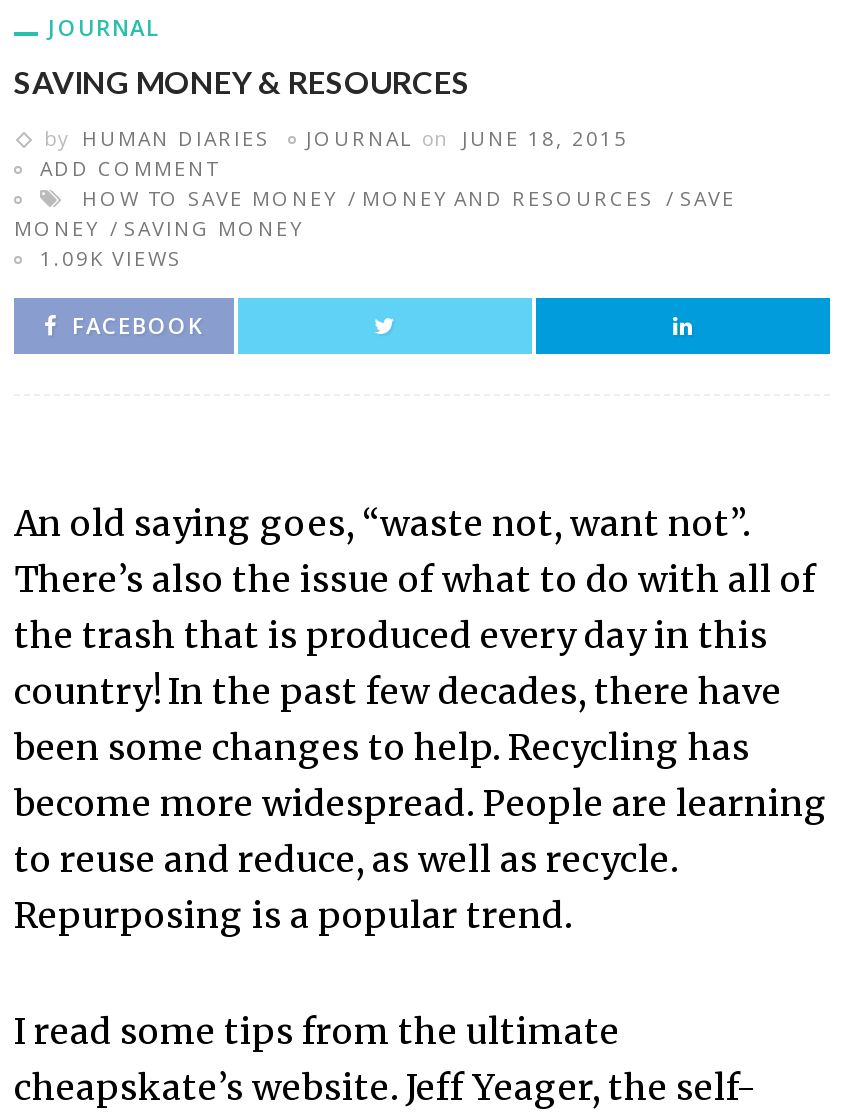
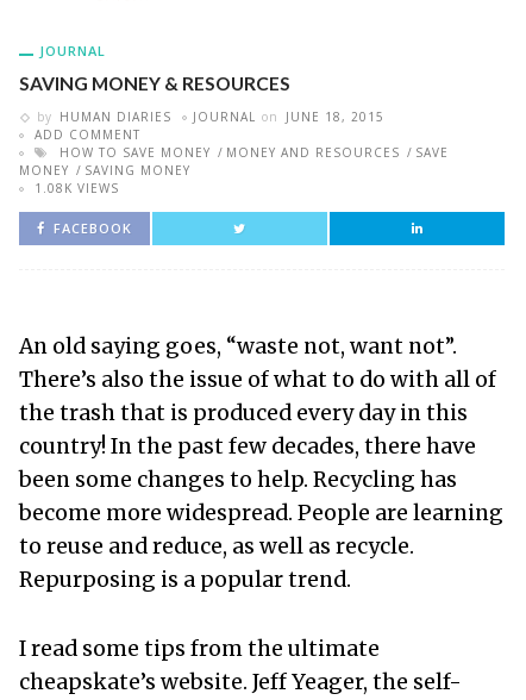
[40,244,182,272] 1.09K VIEWS -> [35,180,119,196] 1.08K VIEWS

